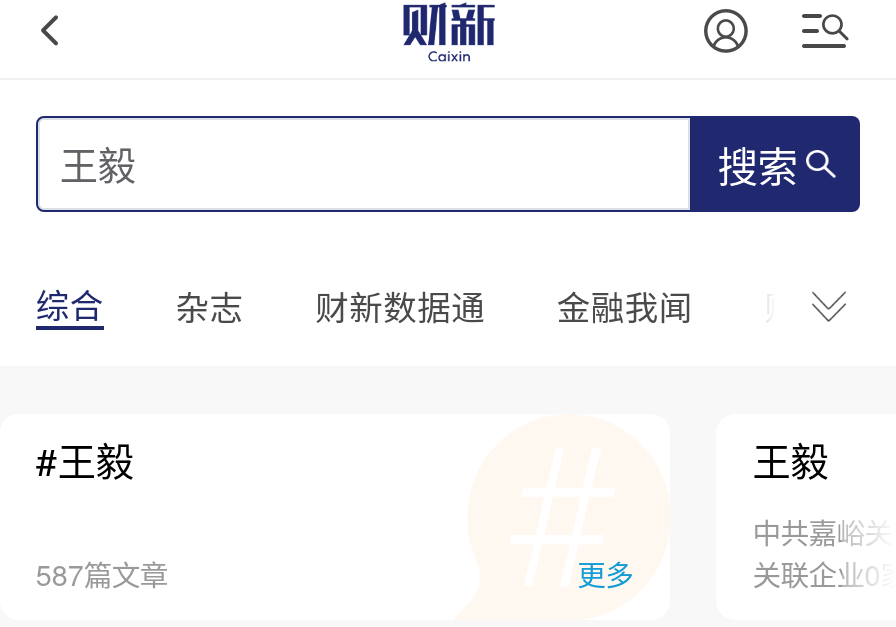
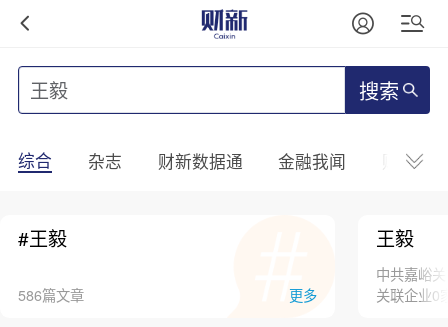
[36,554,168,594] 587篇文章 -> [18,285,84,305] 586篇文章

